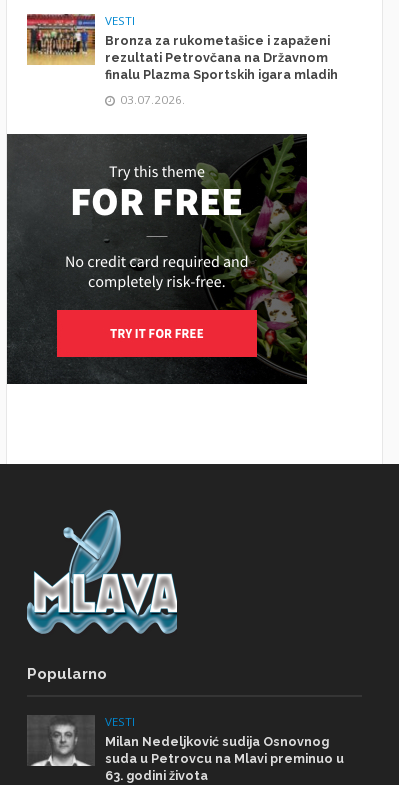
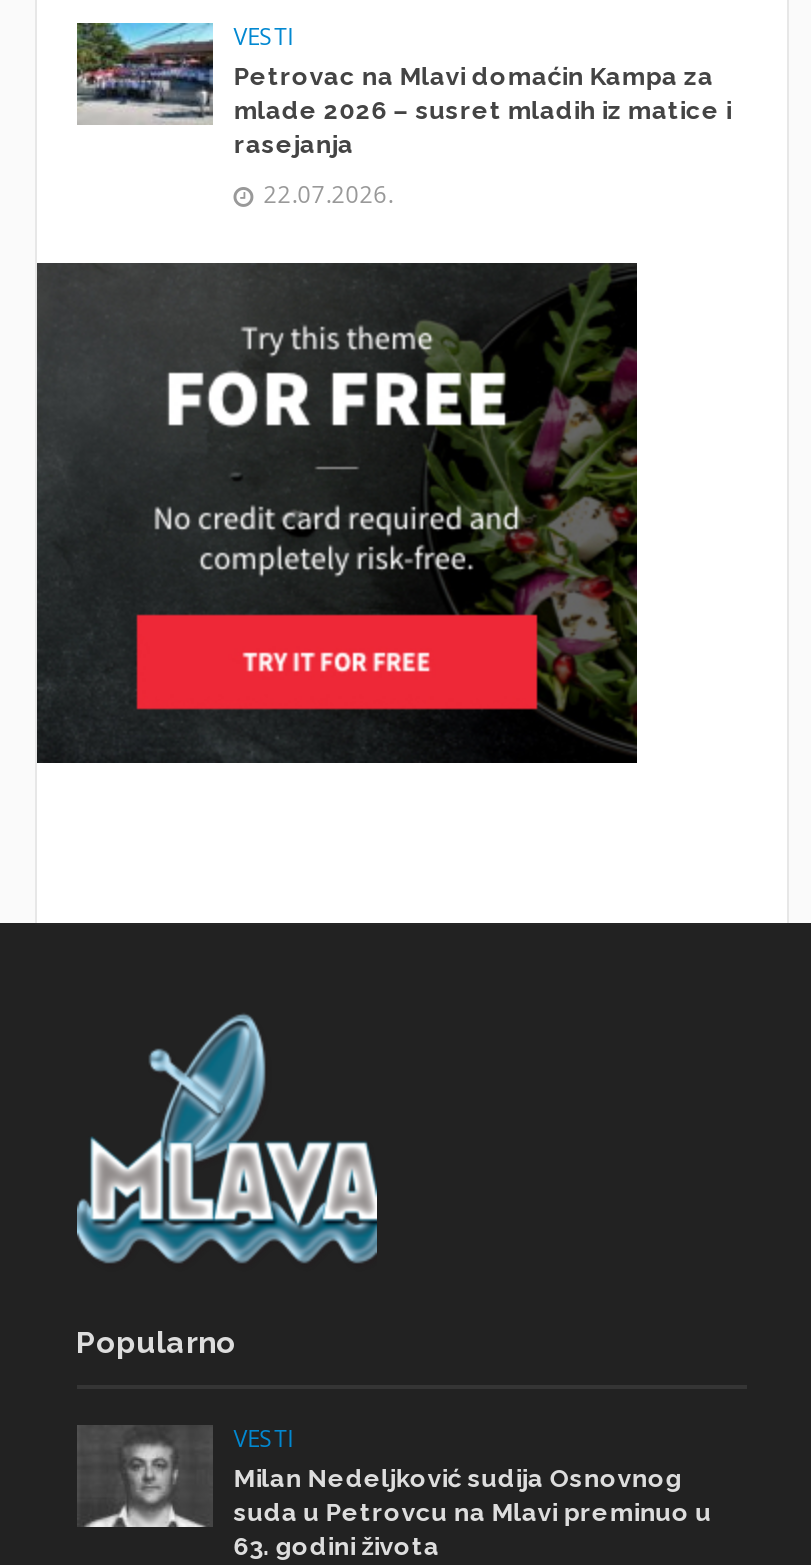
[26,13,338,81] [image] | Bronza za rukometašice i zapaženi | rezultati Petrovčana na Državnom | finalu Plazma Sportskih igara mladih -> [75,21,731,158] [image] | Petrovac na Mlavi domaćin Kampa za | mlade 2026 – susret mladih iz matice i | rasejanja
[120,91,185,106] 03.07.2026. -> [263,178,393,208] 22.07.2026.

